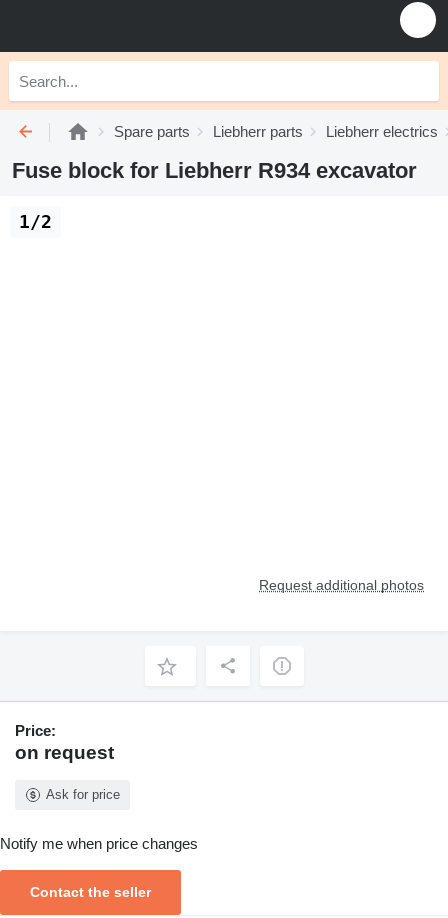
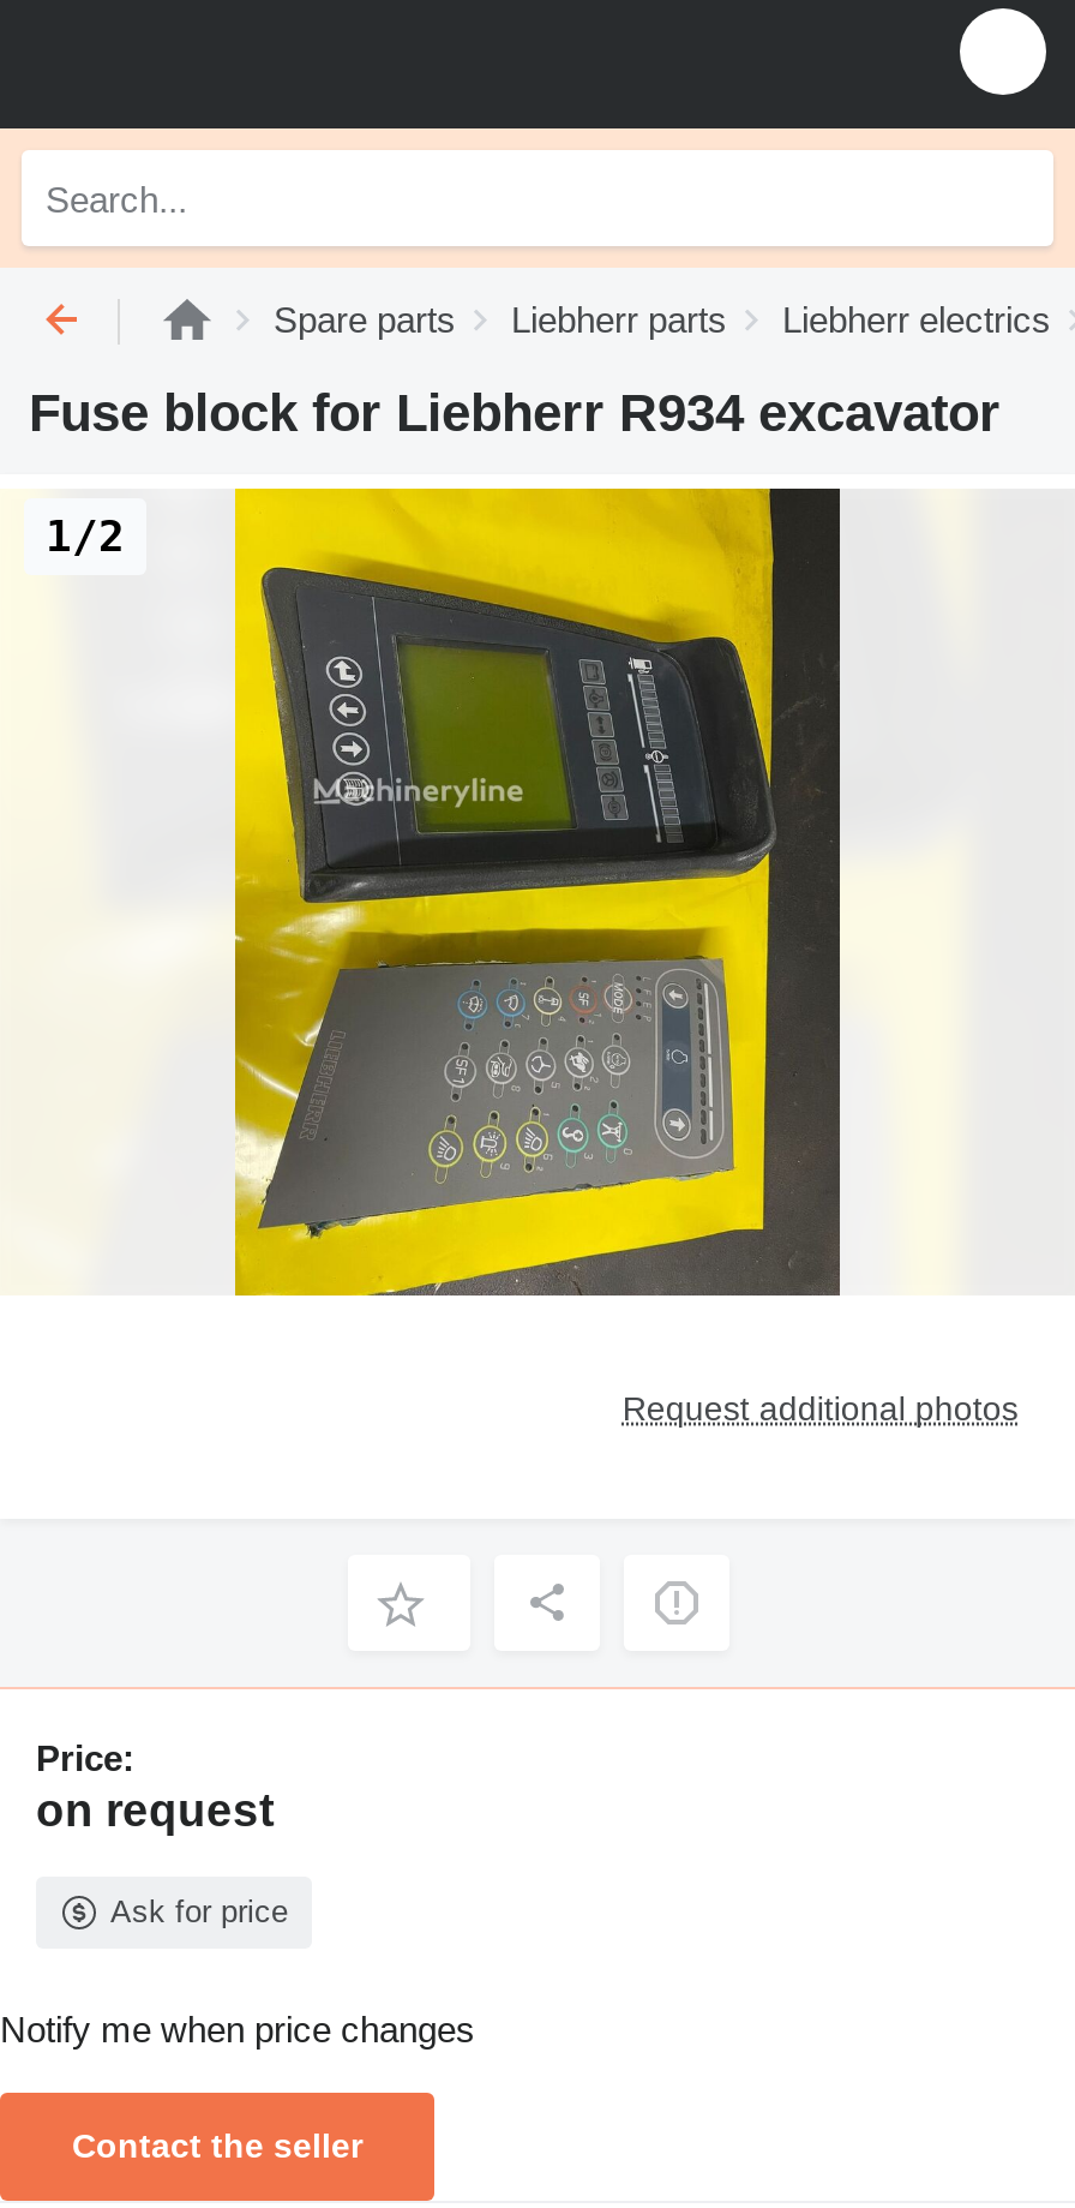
none -> [230,486,845,1298] [image]

